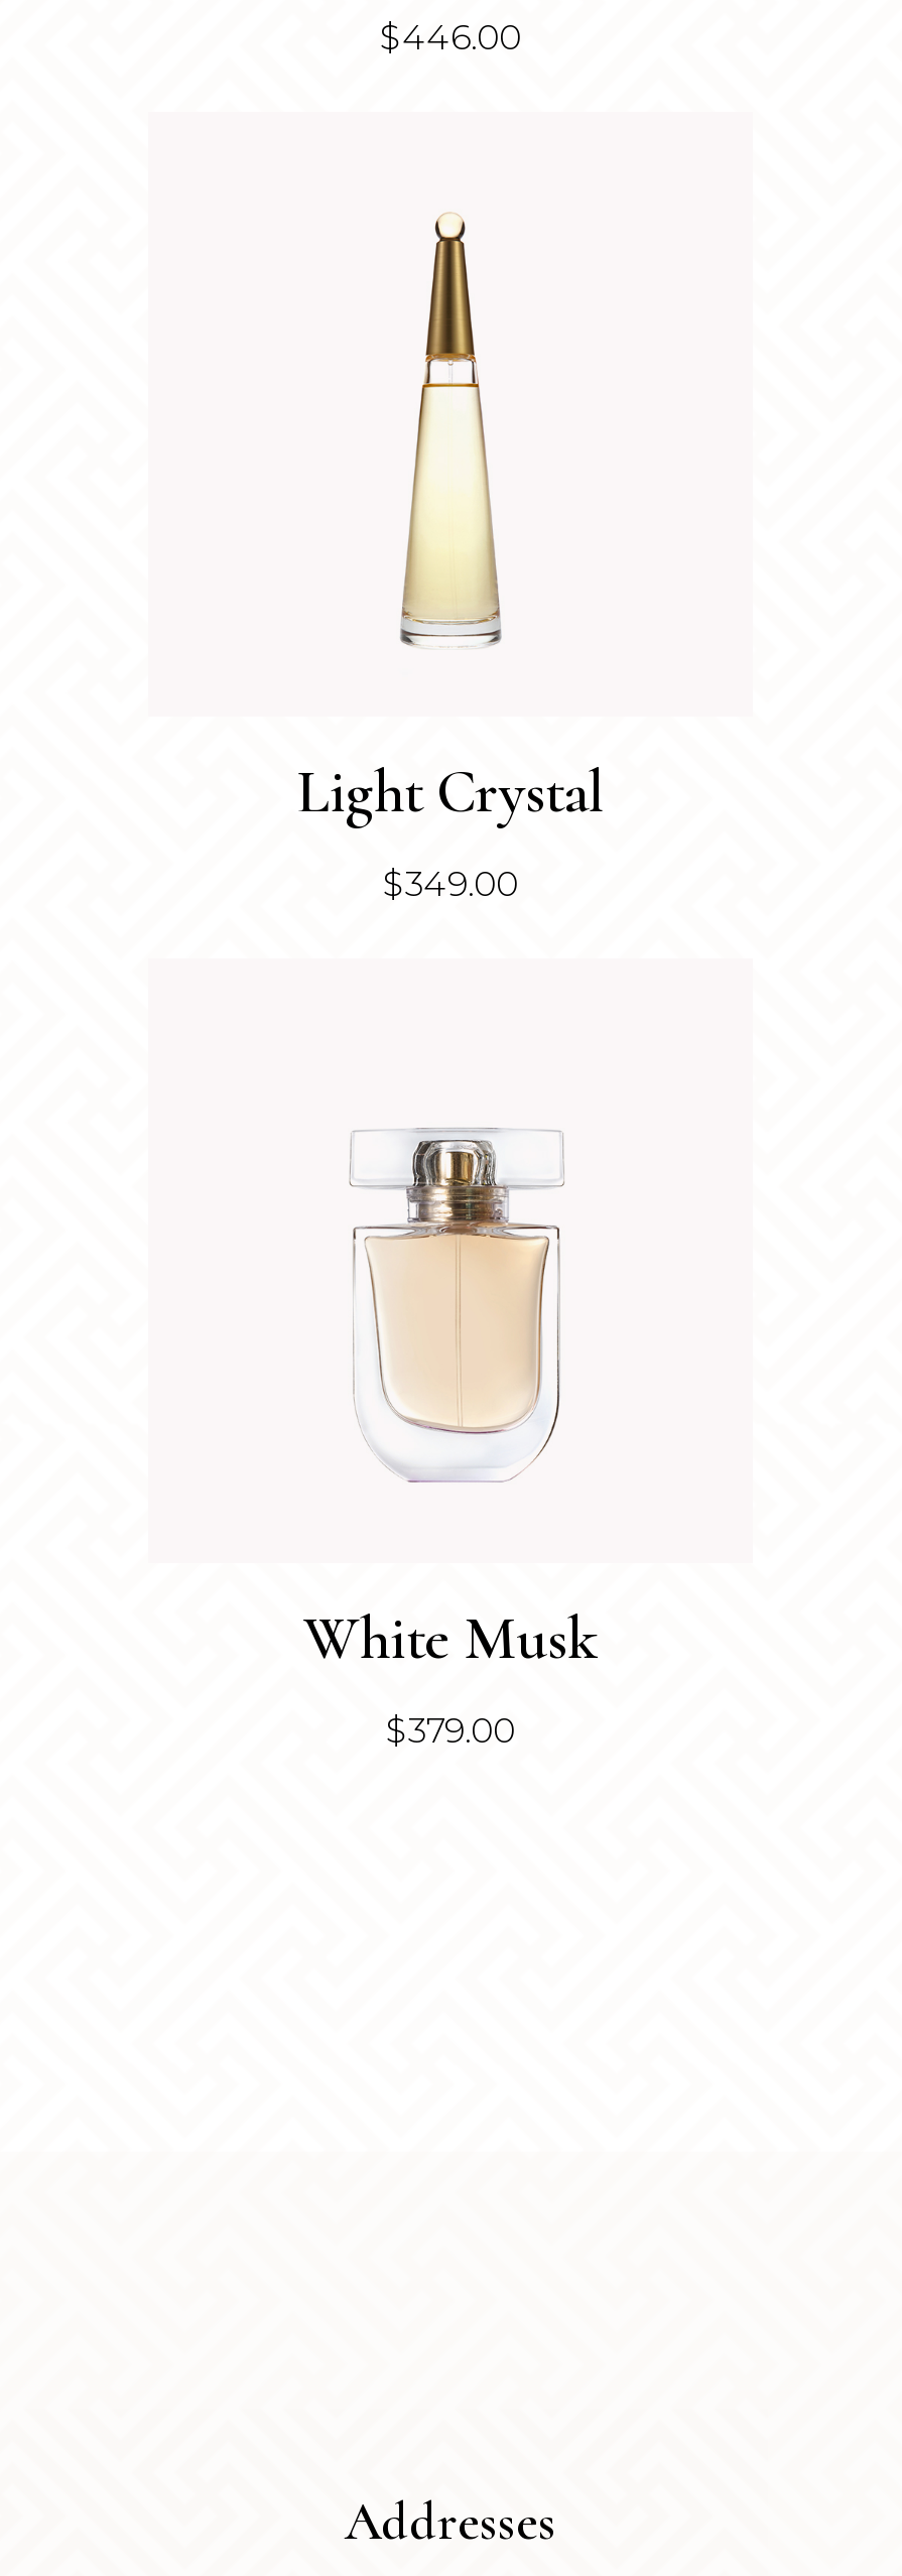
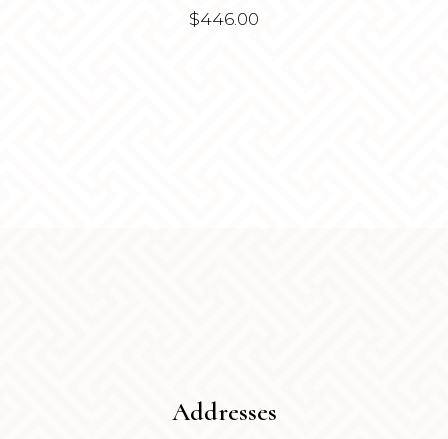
[398,211,503,648] [image] -> none
[297,755,604,904] Light Crystal | $349.00 -> none
[348,1126,565,1485] [image] -> none
[303,1601,598,1751] White Musk | $379.00 -> none

